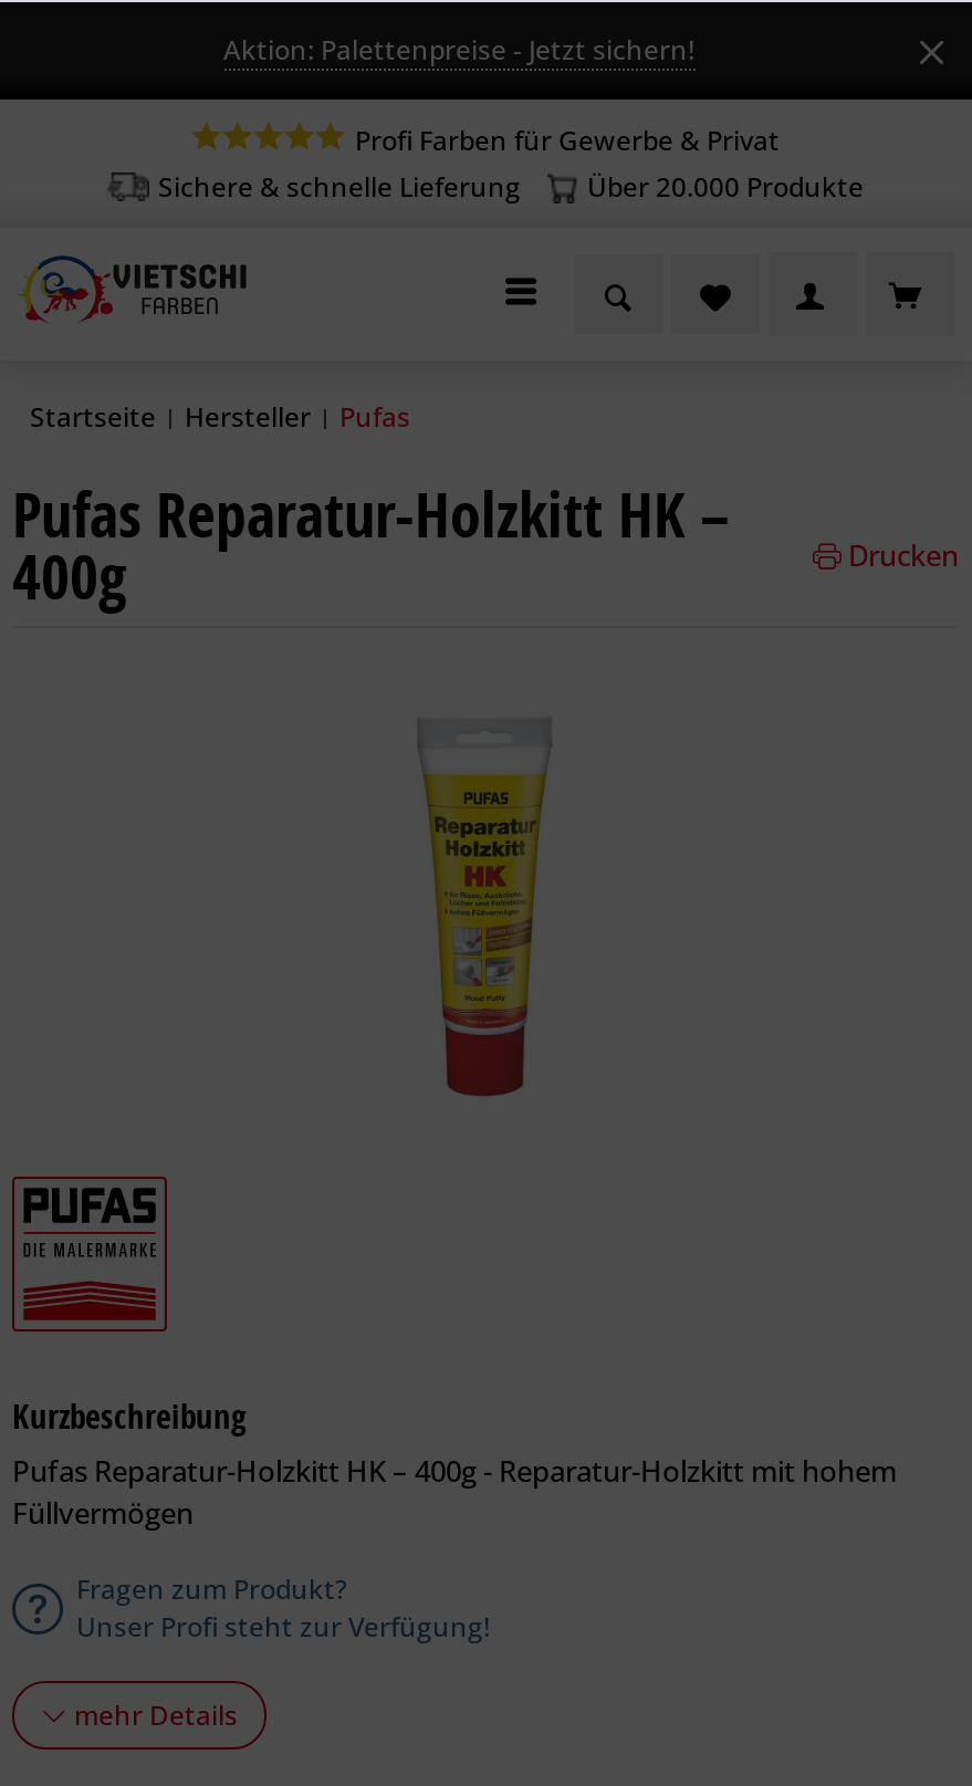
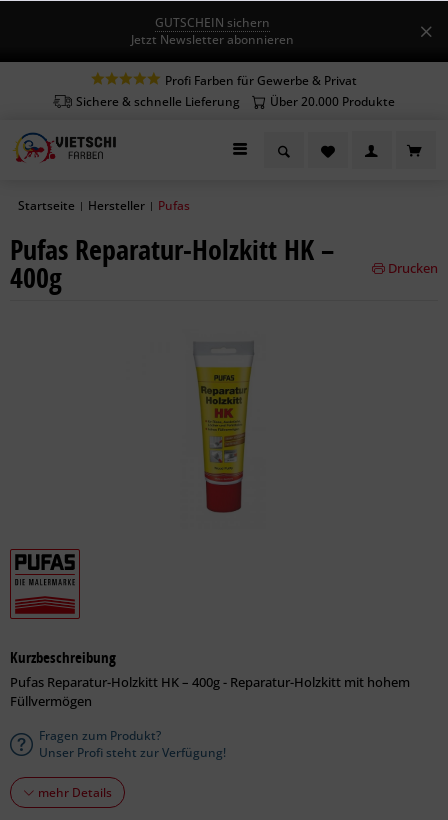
[223,31,694,69] Aktion: Palettenpreise - Jetzt sichern! -> [130,14,293,48] GUTSCHEIN sichern | Jetzt Newsletter abonnieren

